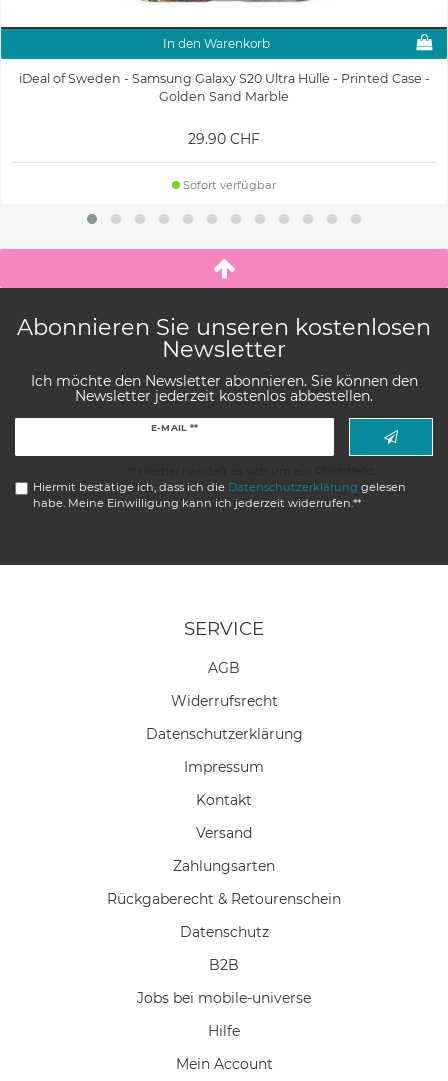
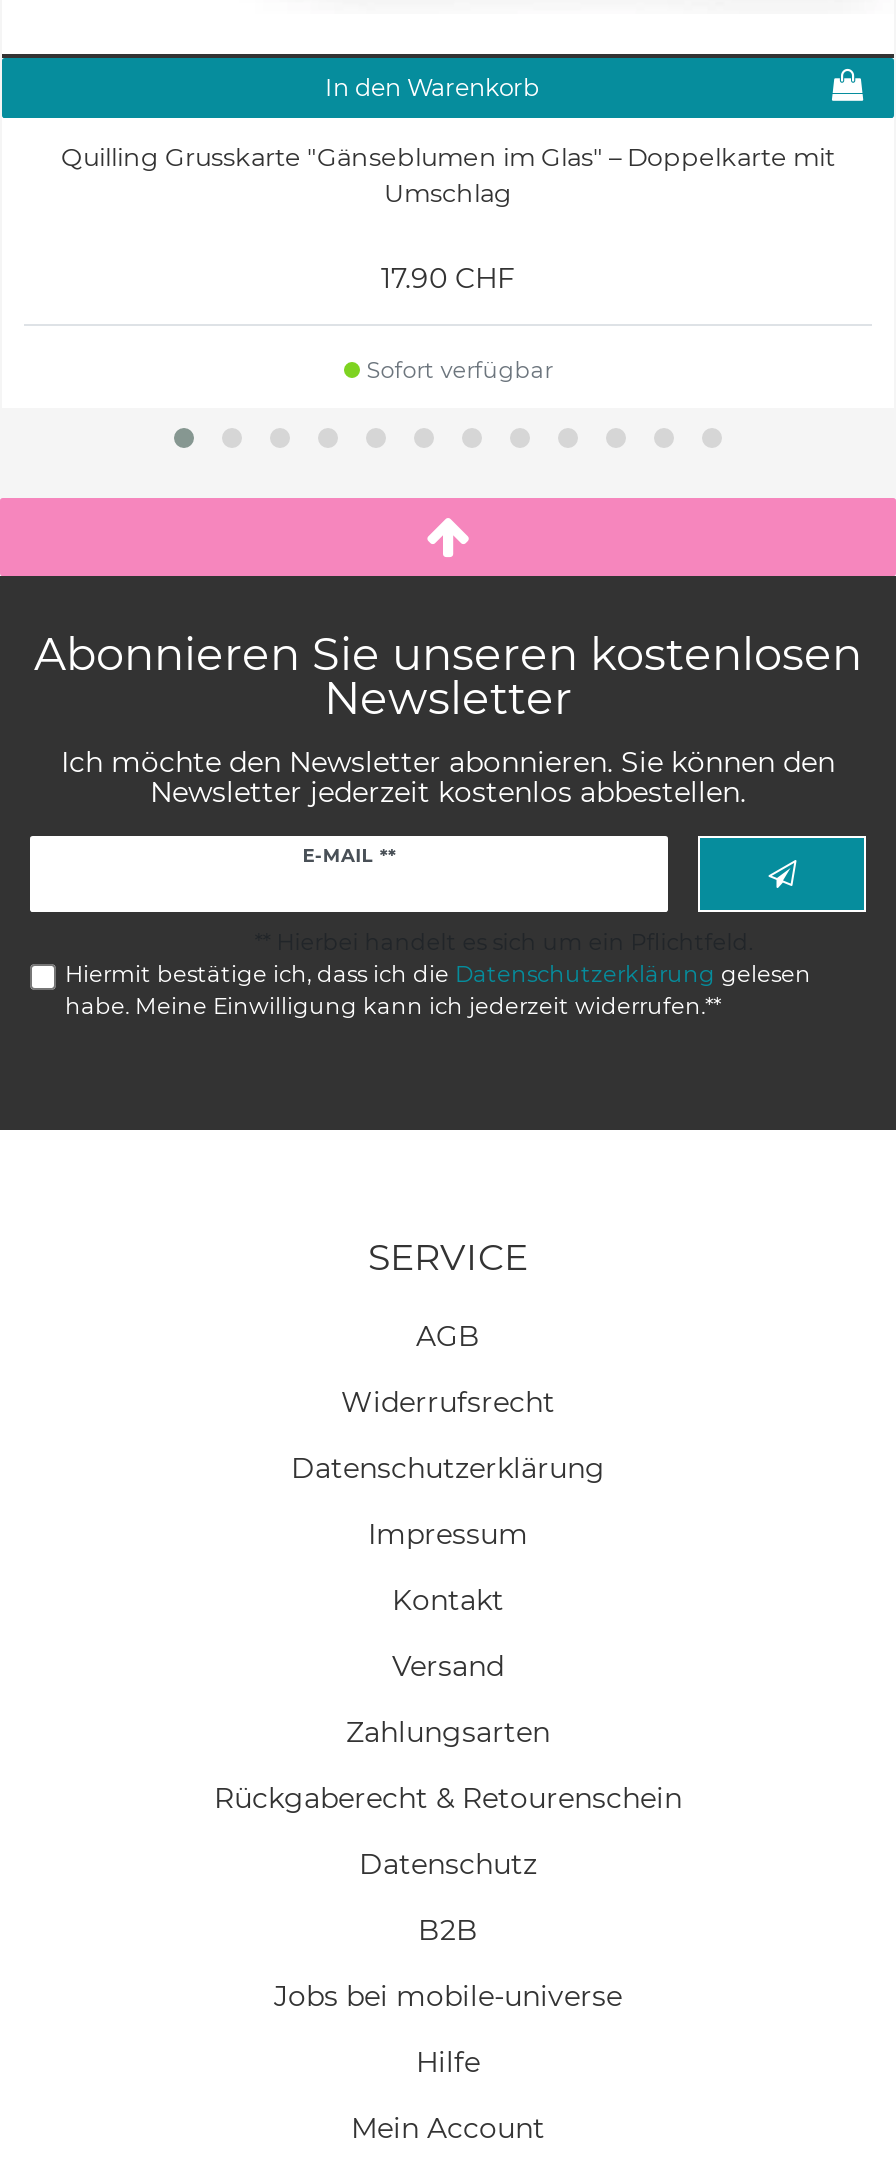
[18,71,429,104] iDeal of Sweden - Samsung Galaxy S20 Ultra Hülle - Printed Case - | Golden Sand Marble -> [61,142,835,208] Quilling Grusskarte "Gänseblumen im Glas" – Doppelkarte mit | Umschlag
[188,130,260,148] 29.90 CHF -> [381,260,515,296] 17.90 CHF

